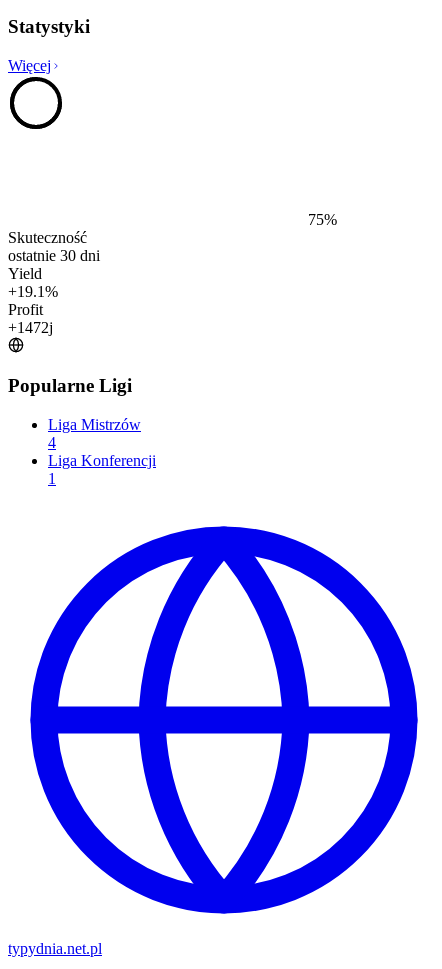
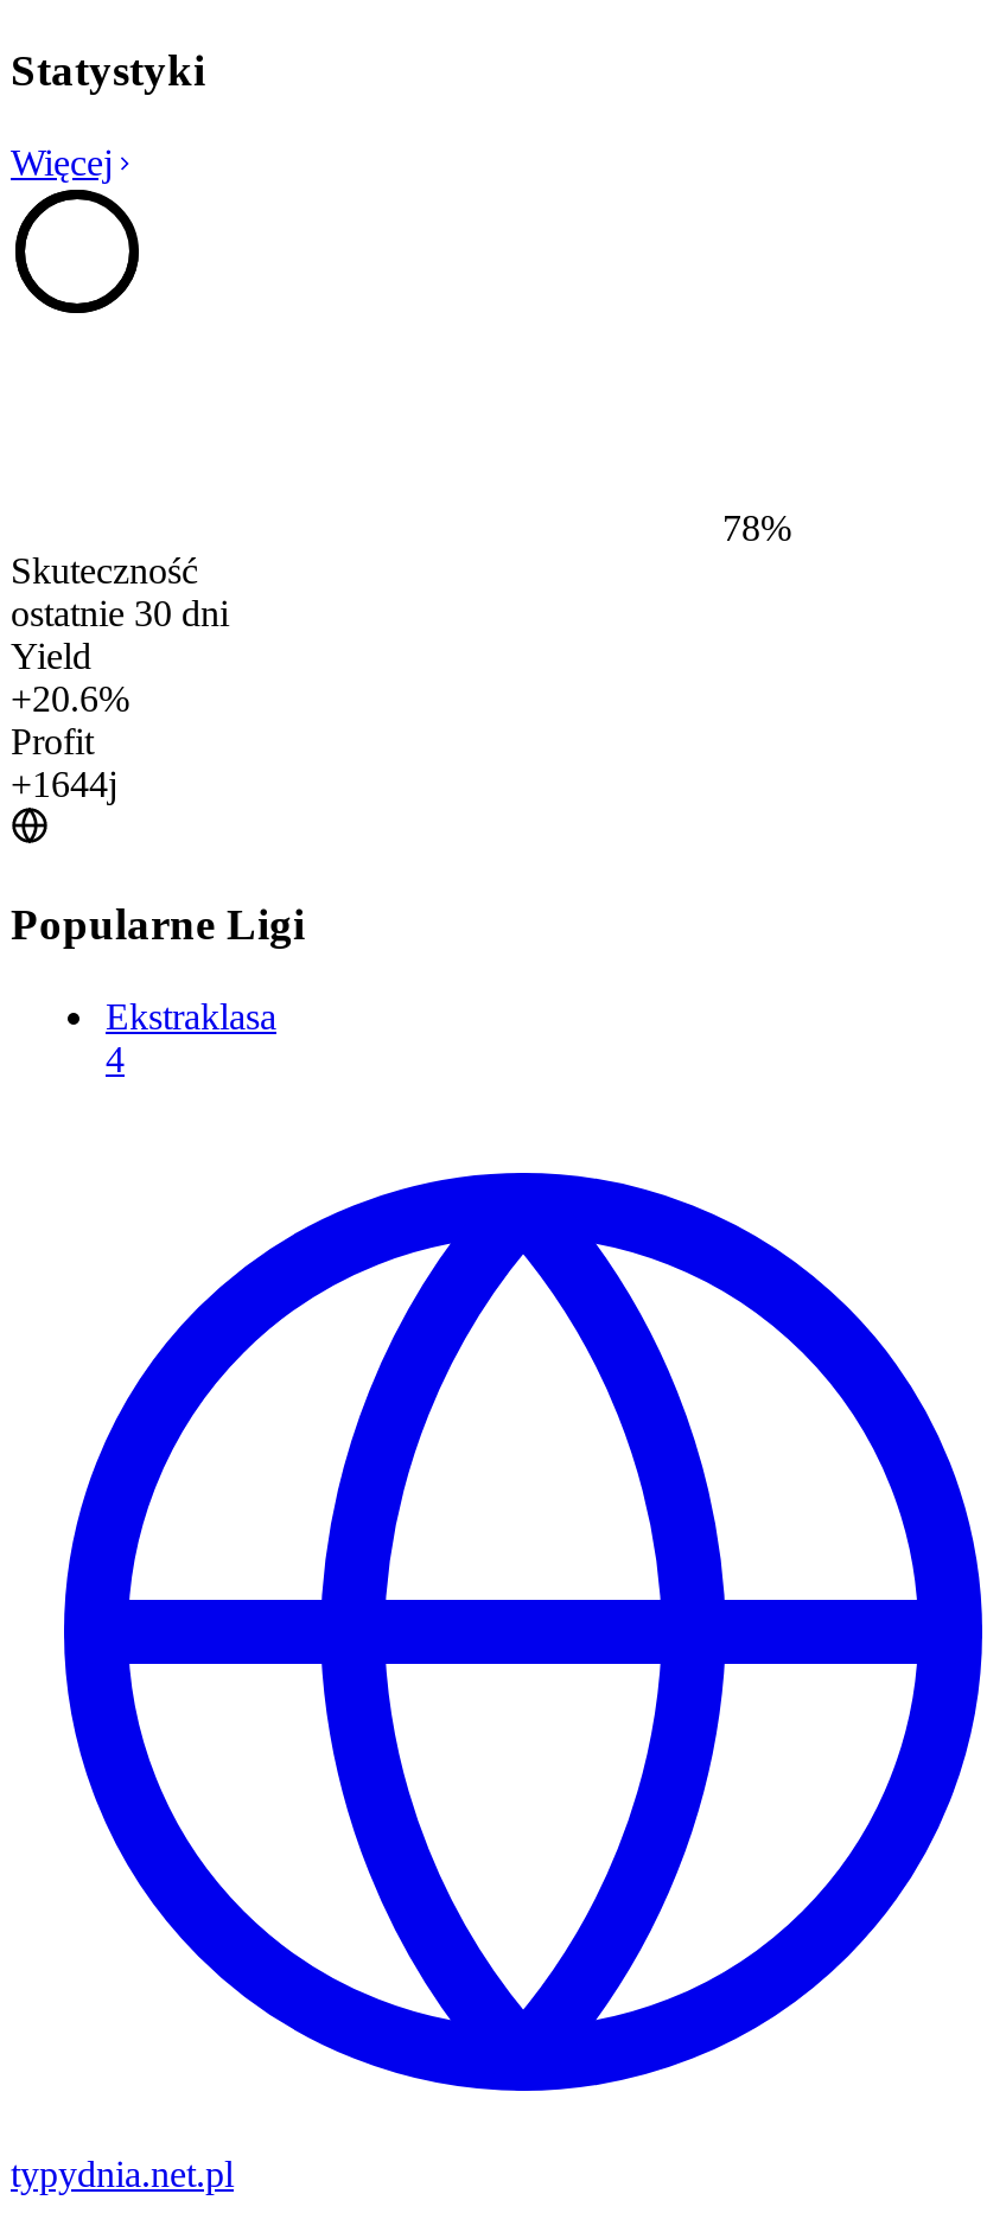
[308,211,337,228] 75% -> [722,508,791,548] 78%
[8,283,58,300] +19.1% -> [11,679,129,719] +20.6%
[8,319,53,336] +1472j -> [11,764,117,804] +1644j
[48,416,141,433] Liga Mistrzów -> [106,995,276,1035] Ekstraklasa
[48,452,156,487] Liga Konferencji | 1 -> none

